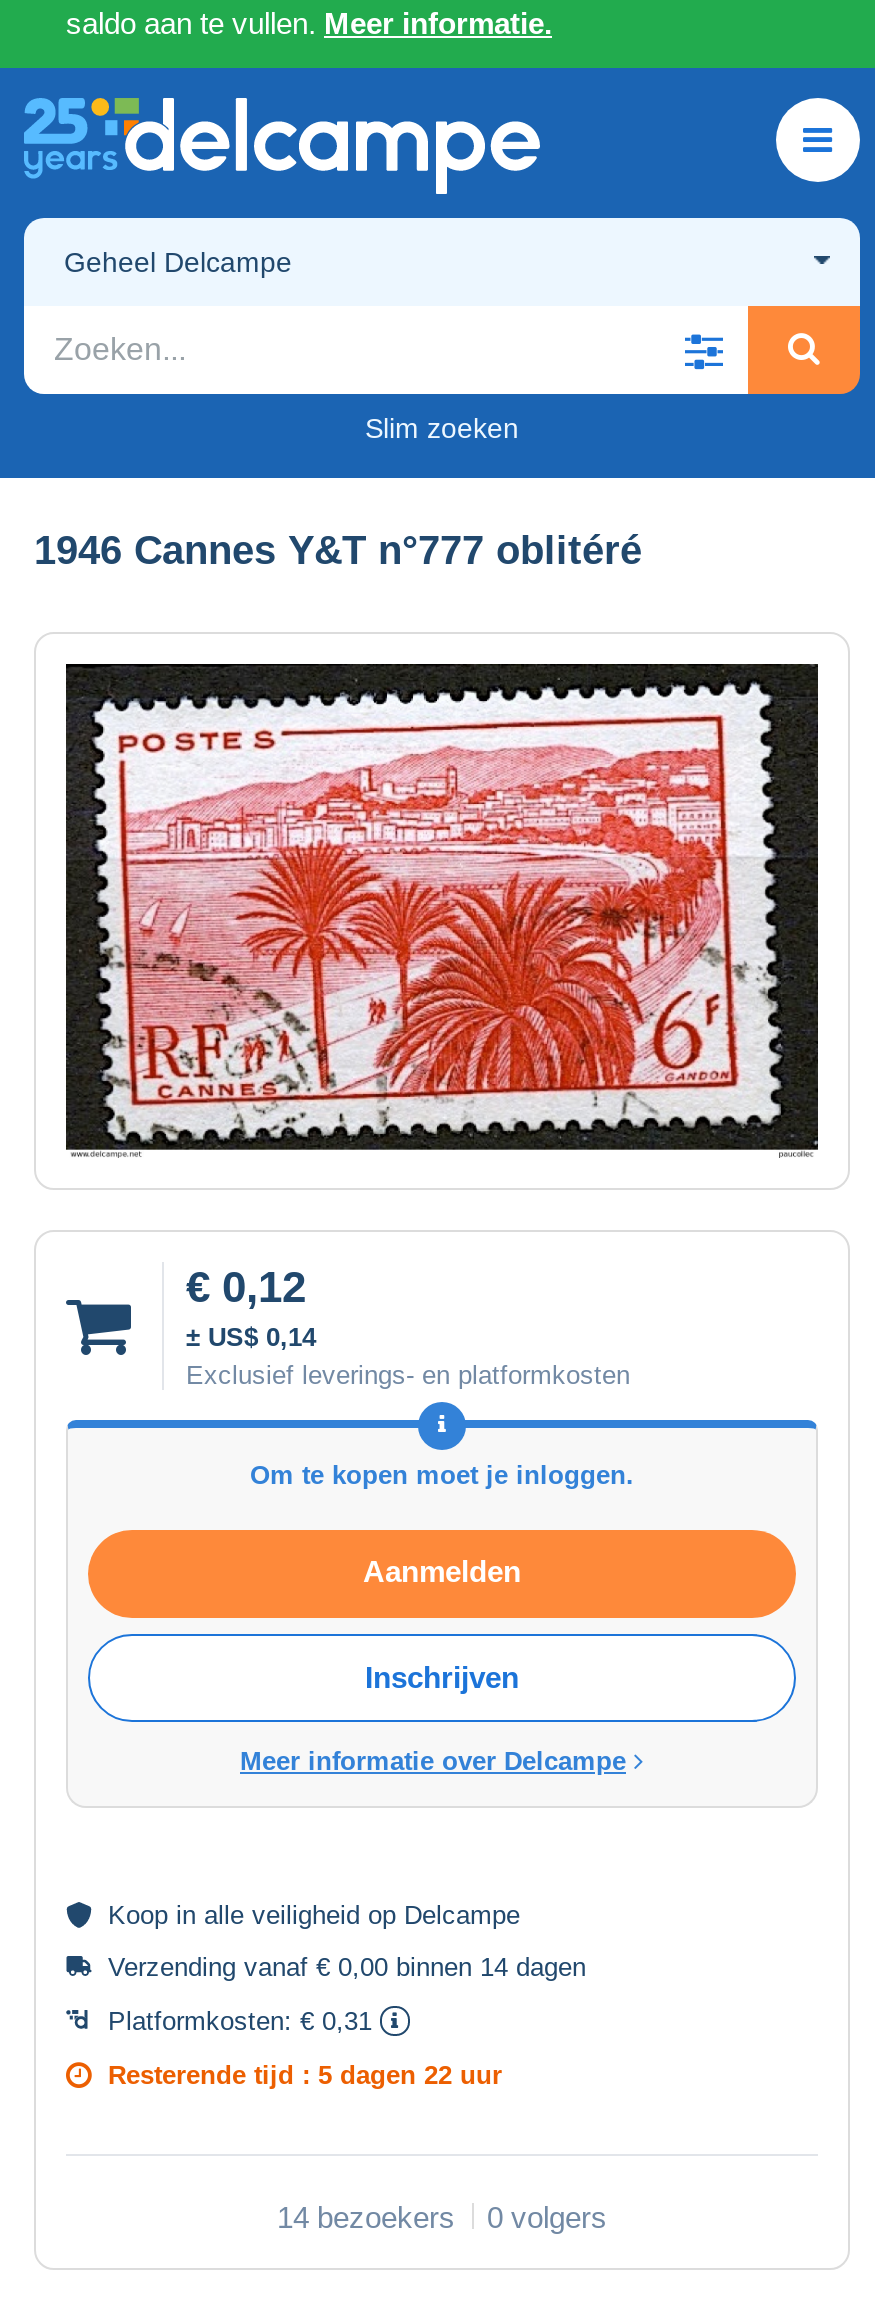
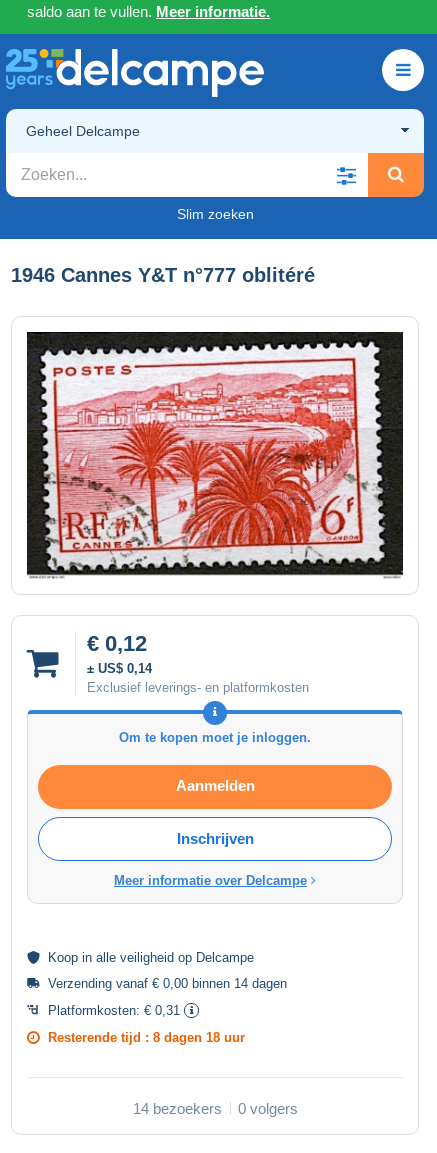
[108,2059,502,2089] Resterende tijd : 5 dagen 22 uur -> [48,1029,245,1044] Resterende tijd : 8 dagen 18 uur

